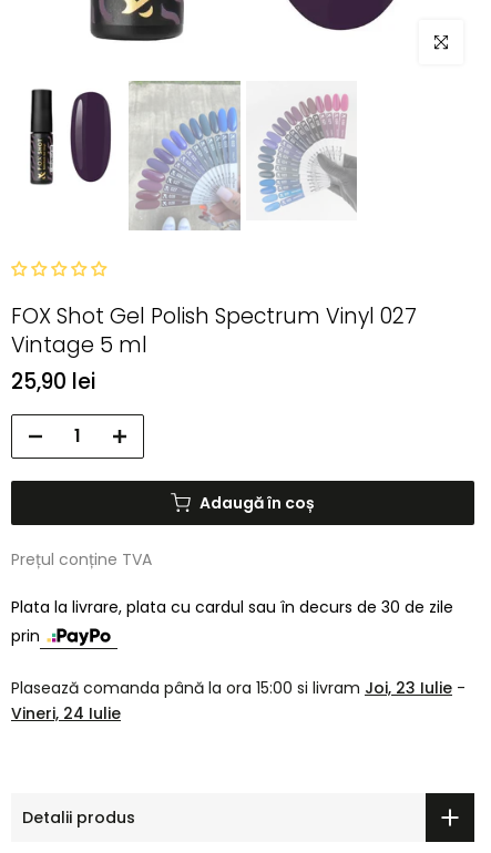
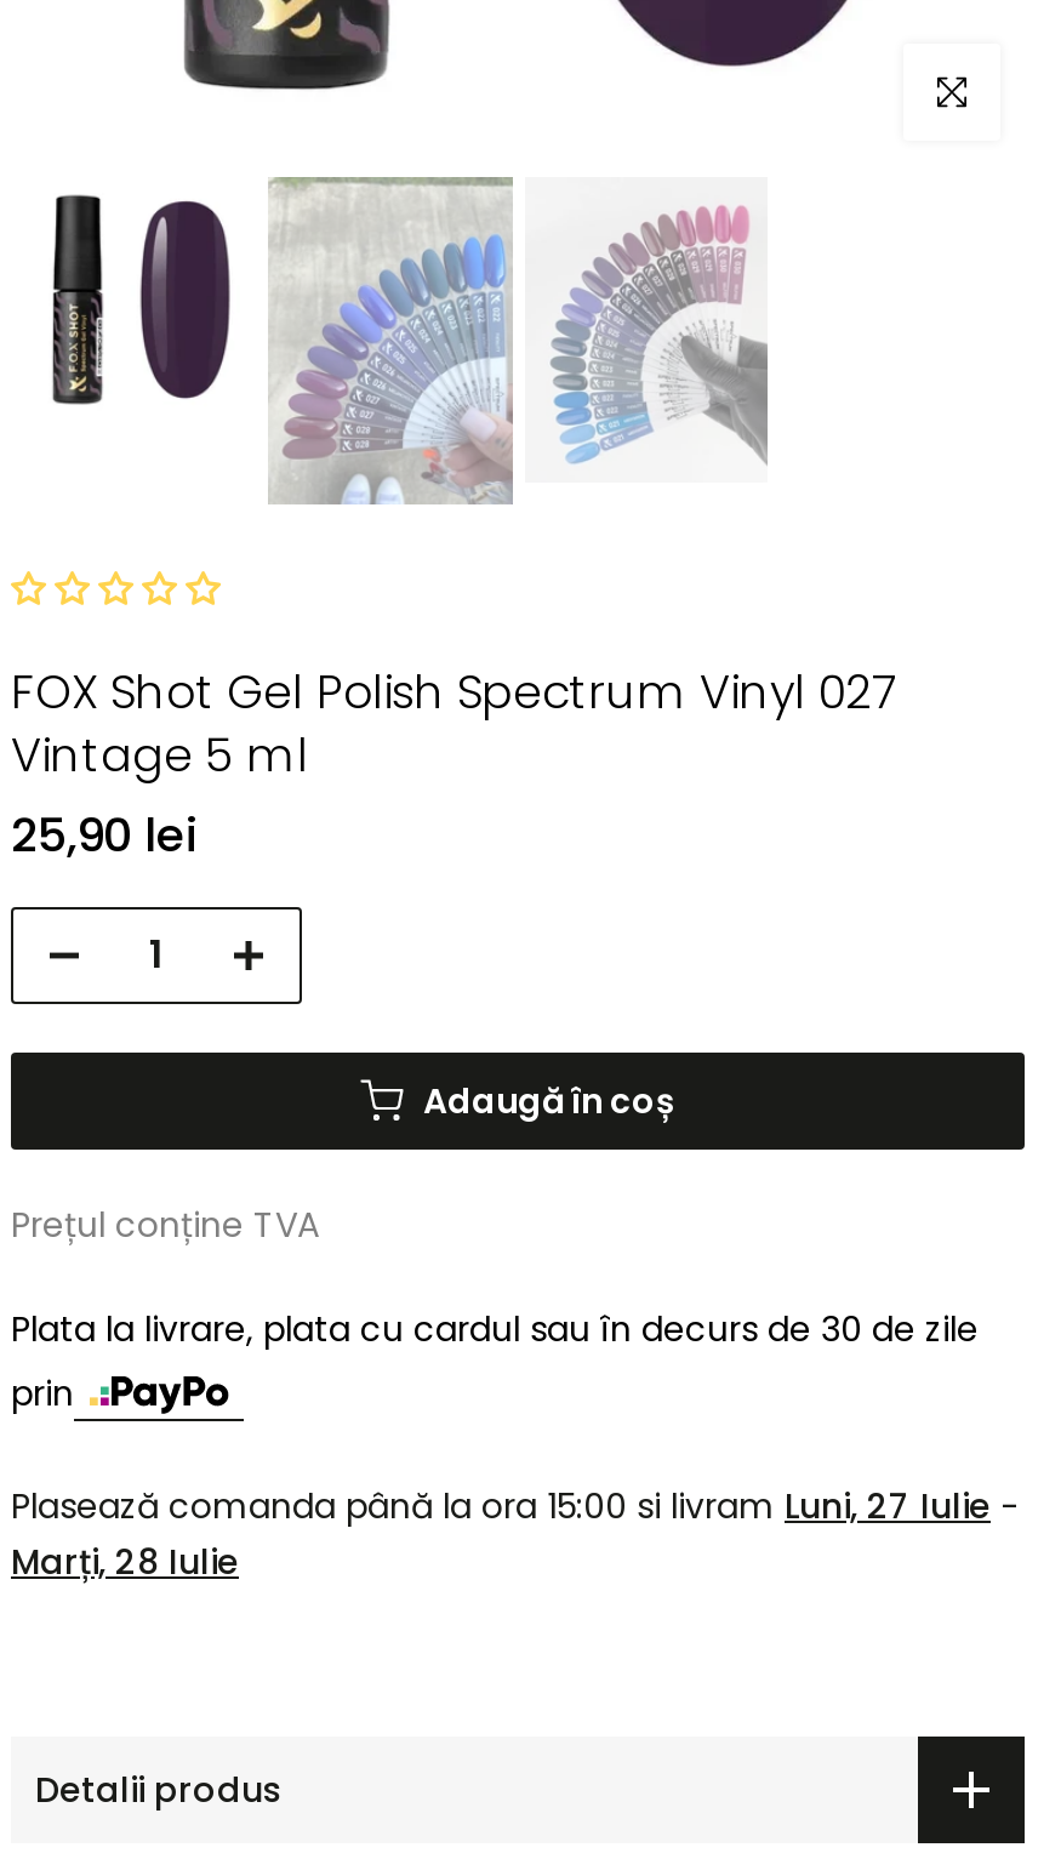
[11,677,466,699] Plasează comanda până la ora 15:00 si livram Joi, 23 Iulie - -> [11,1483,1020,1531] Plasează comanda până la ora 15:00 si livram Luni, 27 Iulie -
[11,703,121,725] Vineri, 24 Iulie -> [11,1539,239,1587] Marți, 28 Iulie

